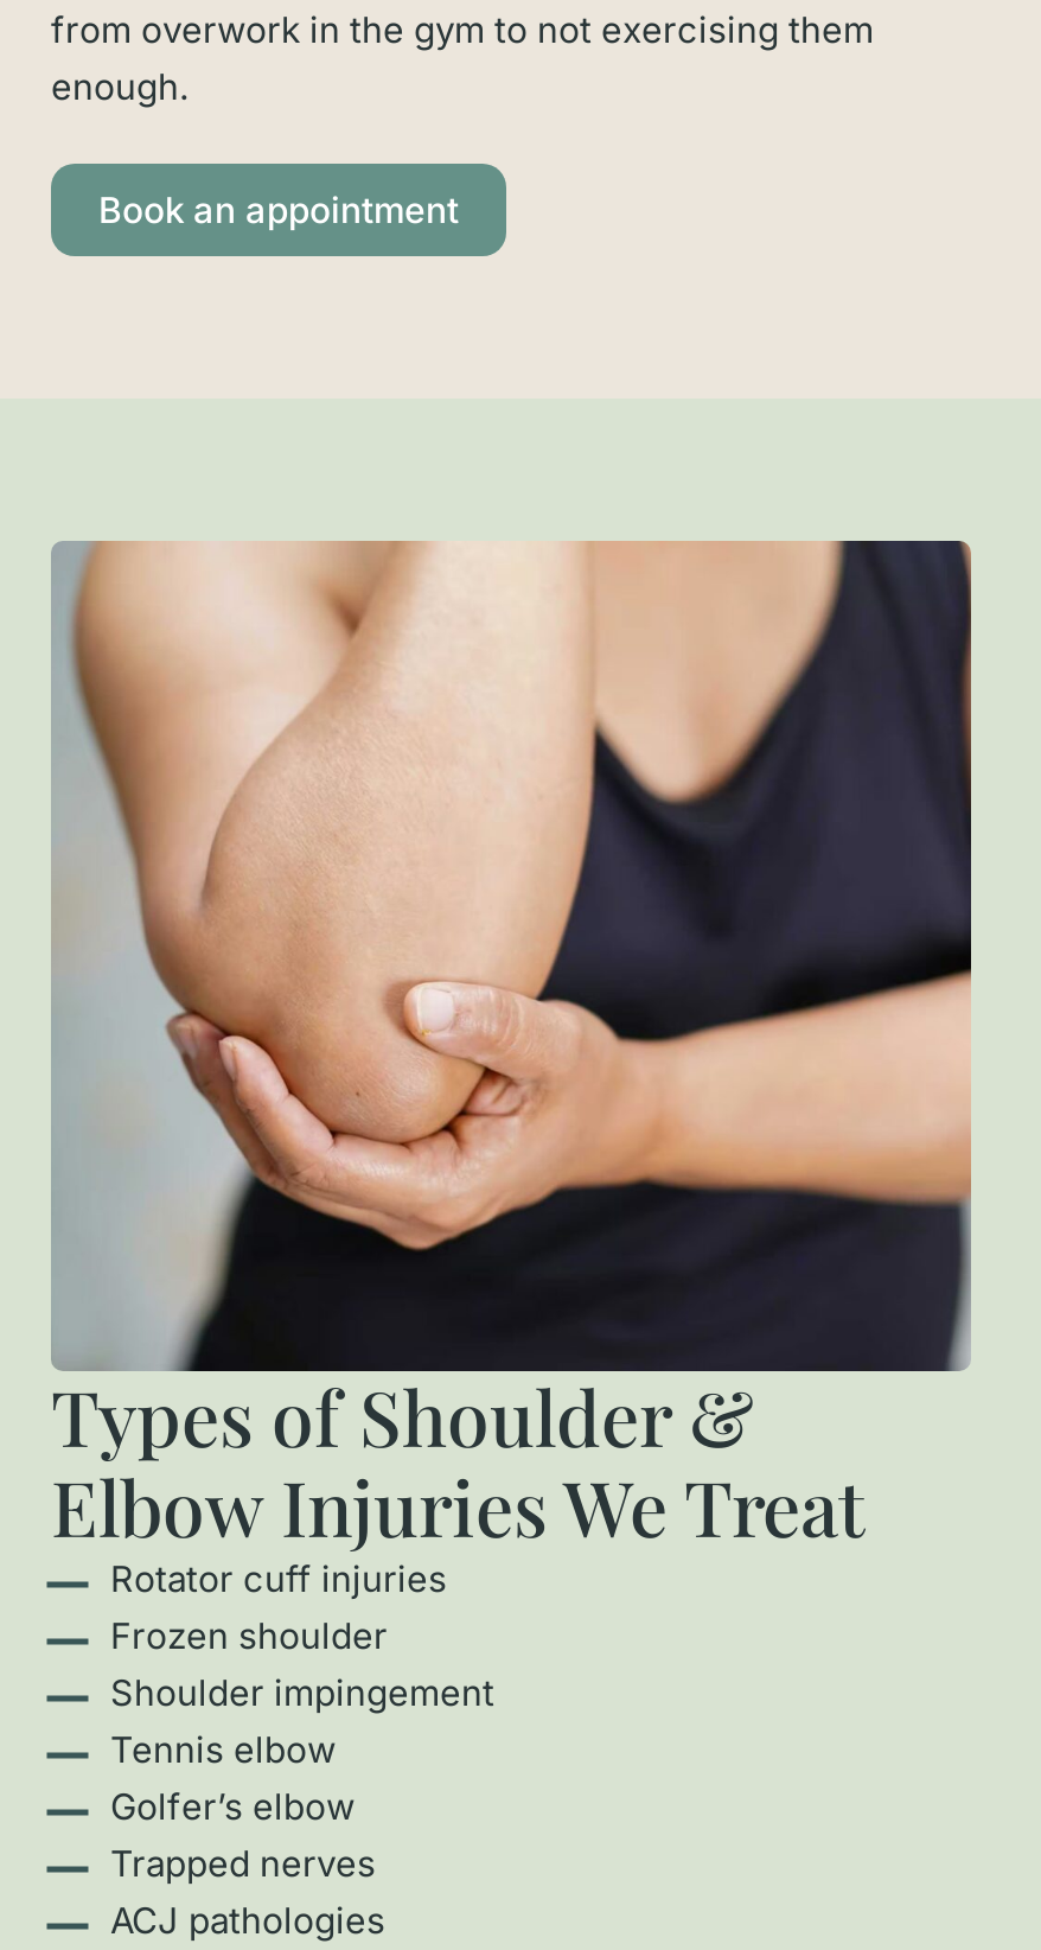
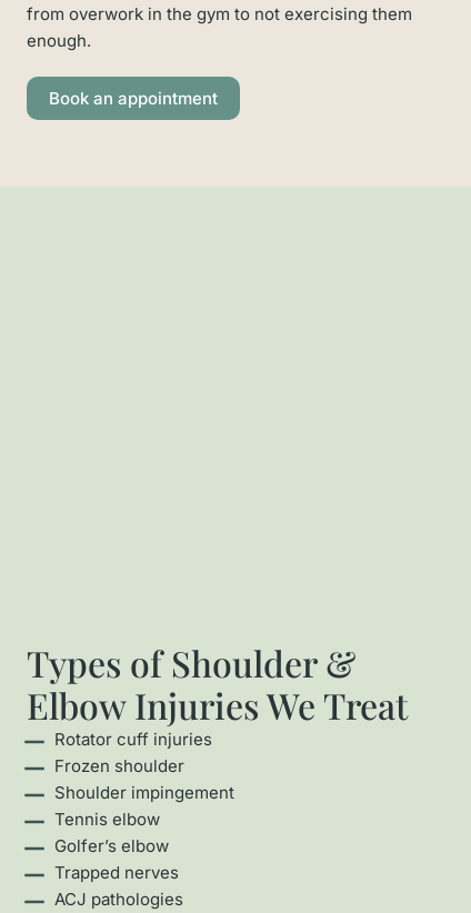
[51,539,973,1374] [image] -> none

